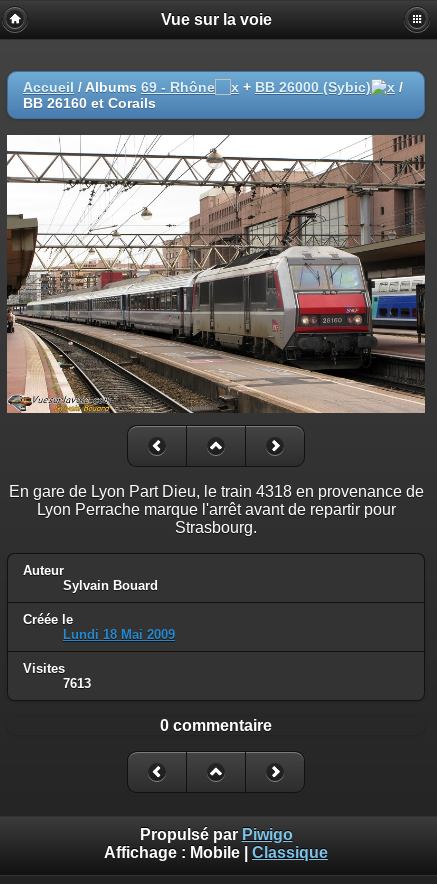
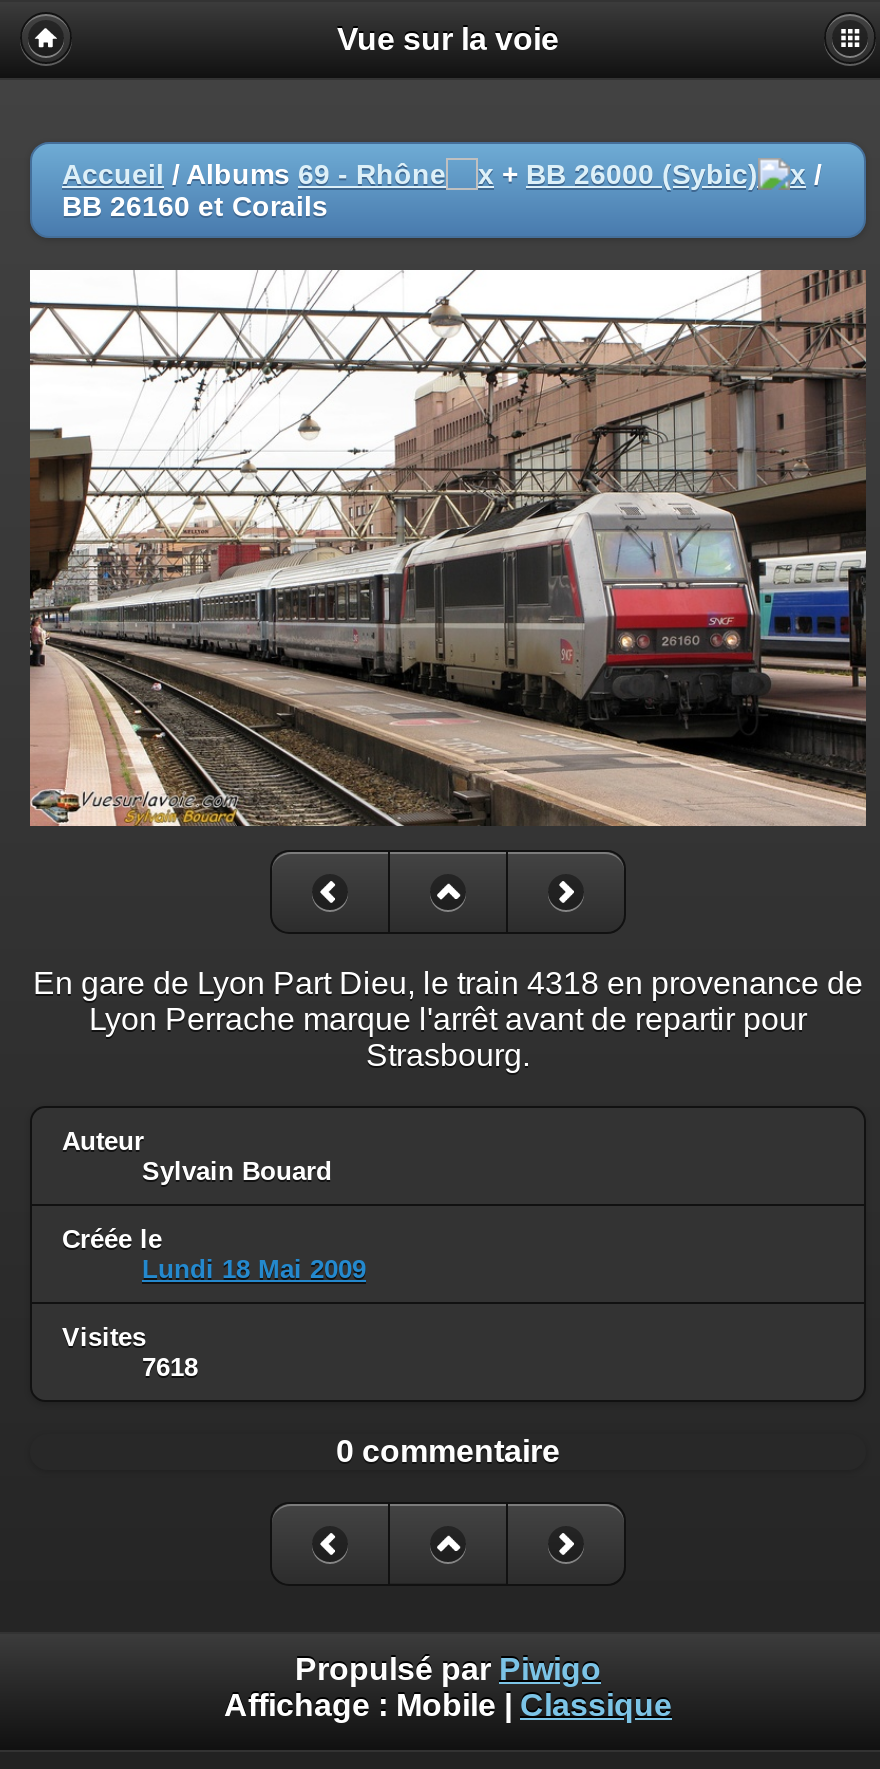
[63,676,91,691] 7613 -> [142,1351,198,1381] 7618

